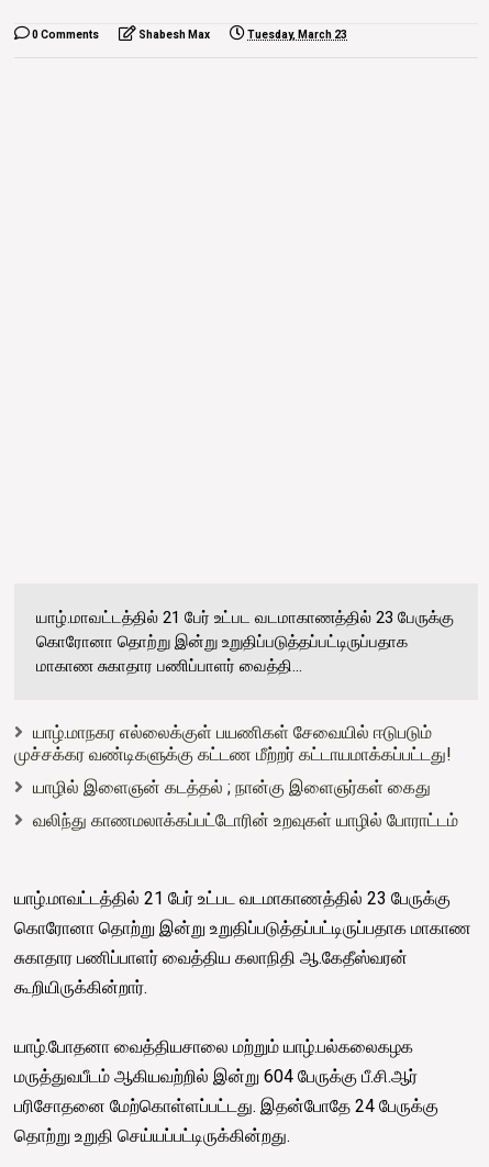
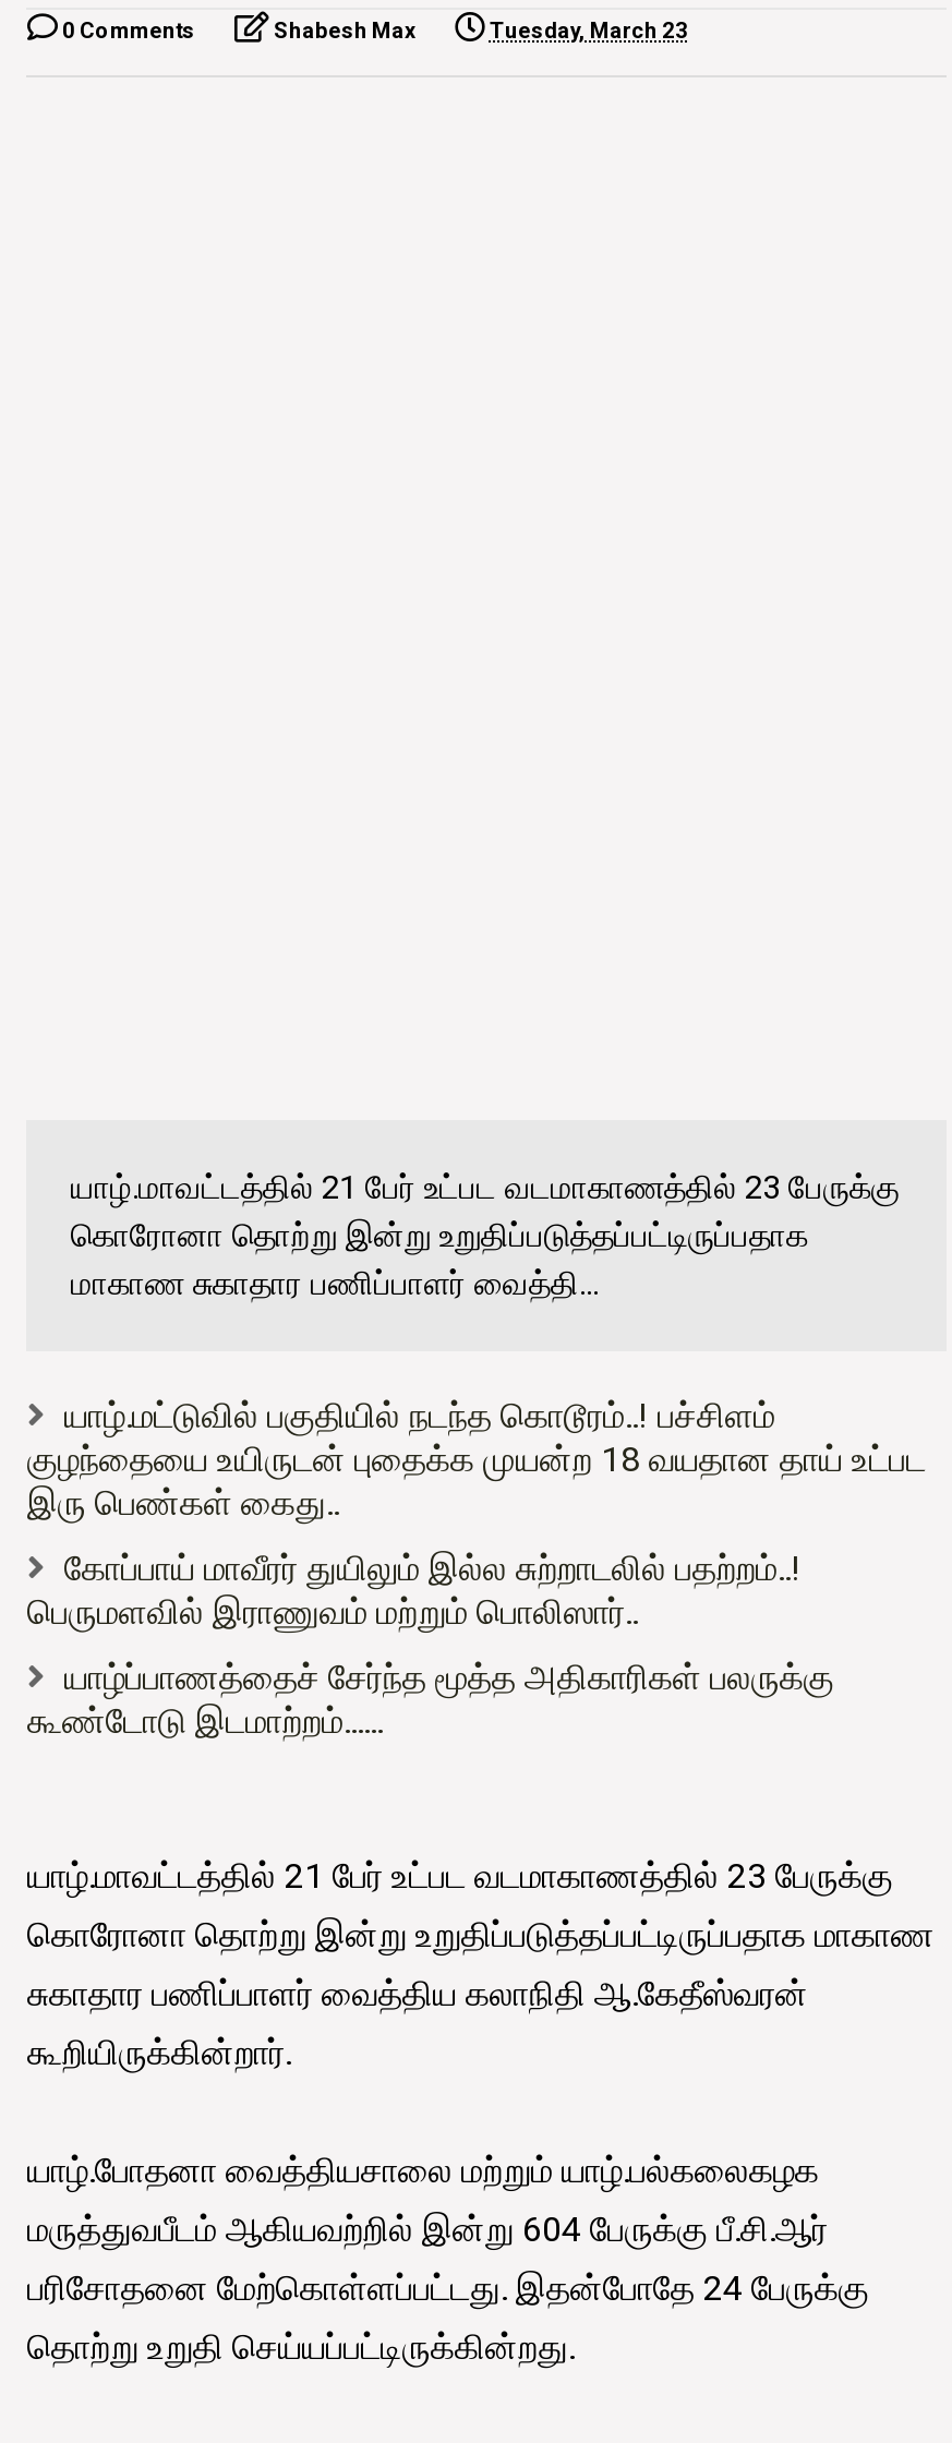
[15,722,452,765] யாழ்.மாநகர எல்லைக்குள் பயணிகள் சேவையில் ஈடுபடும் | முச்சக்கர வண்டிகளுக்கு கட்டண மீற்றர் கட்டாயமாக்கப்பட்டது! -> [27,1395,926,1524] யாழ்.மட்டுவில் பகுதியில் நடந்த கொடூரம்..! பச்சிளம் | குழந்தையை உயிருடன் புதைக்க முயன்ற 18 வயதான தாய் உட்பட | இரு பெண்கள் கைது..
[33,777,431,798] யாழில் இளைஞன் கடத்தல் ; நான்கு இளைஞர்கள் கைது -> [27,1548,801,1633] கோப்பாய் மாவீரர் துயிலும் இல்ல சுற்றாடலில் பதற்றம்..! | பெருமளவில் இராணுவம் மற்றும் பொலிஸார்..
[33,810,459,831] வலிந்து காணமலாக்கப்பட்டோரின் உறவுகள் யாழில் போராட்டம் -> [27,1657,834,1742] யாழ்ப்பாணத்தைச் சேர்ந்த மூத்த அதிகாரிகள் பலருக்கு | கூண்டோடு இடமாற்றம்......

